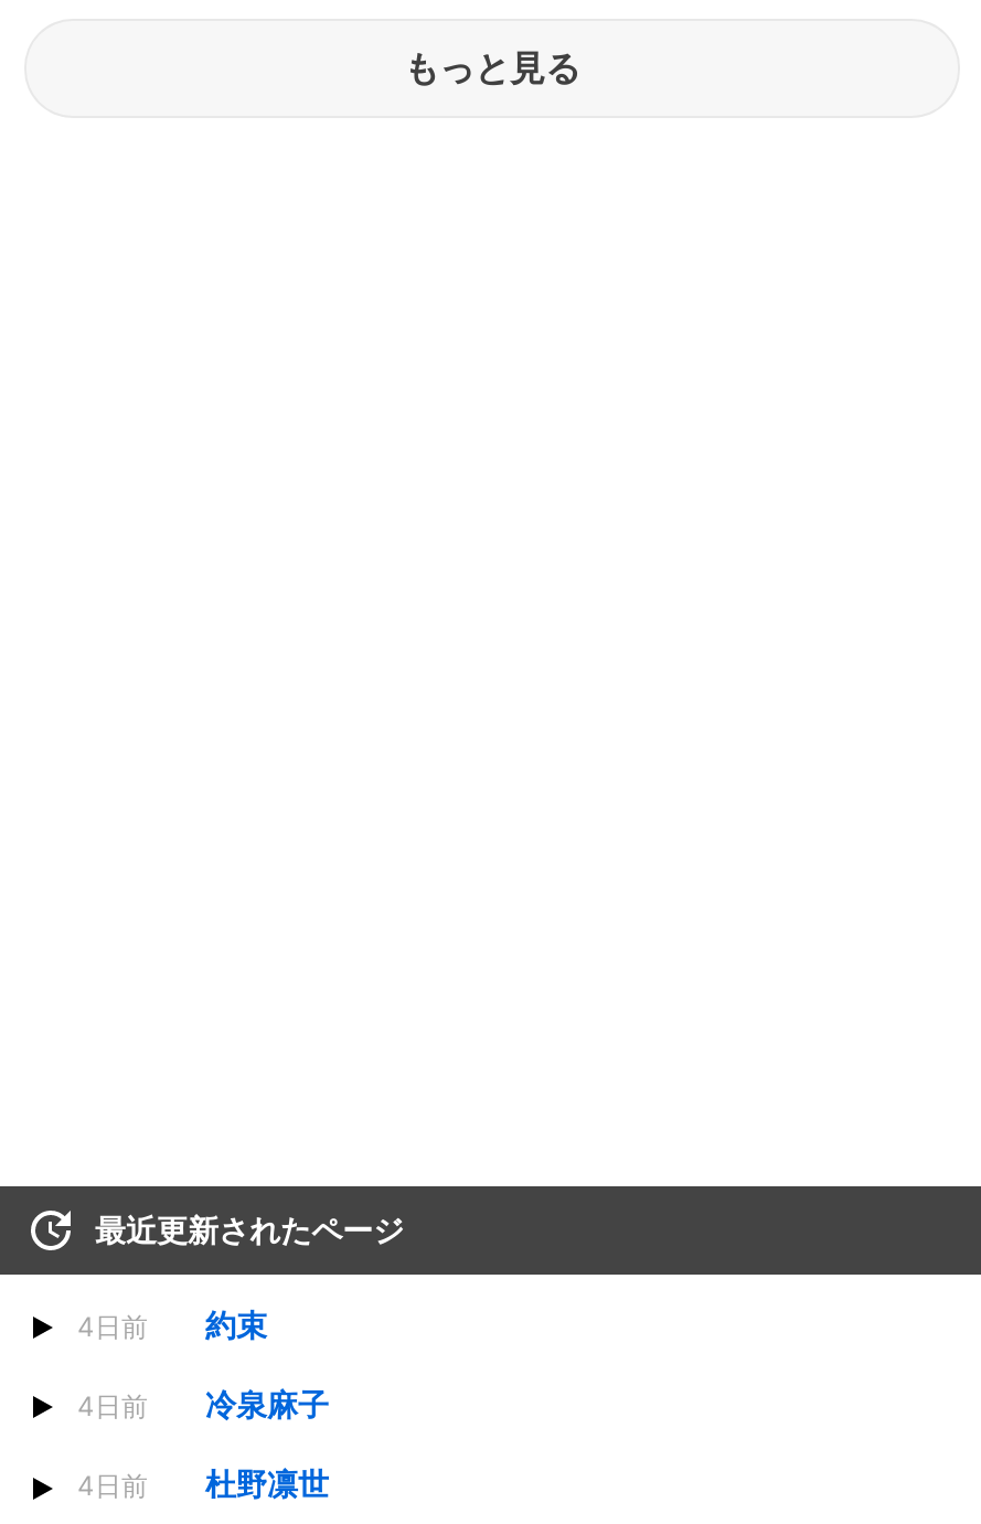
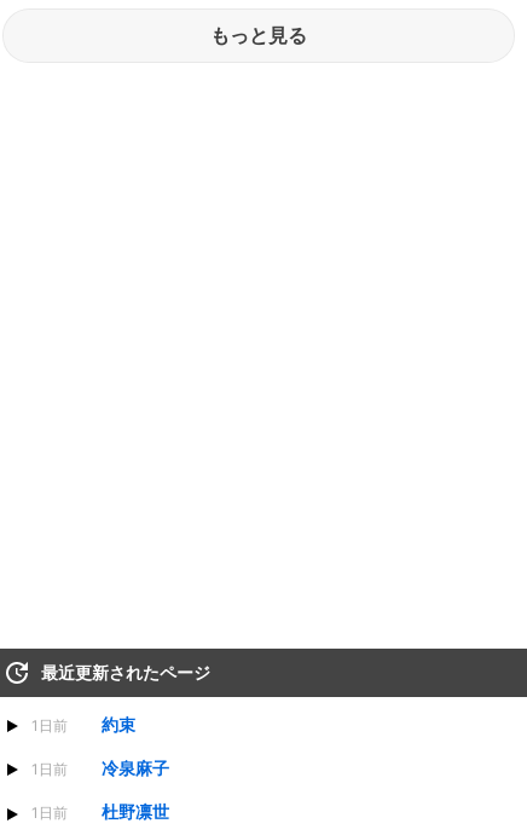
[77,1305,267,1343] 4日前 約束 -> [31,714,135,735] 1日前 約束
[77,1385,329,1423] 4日前 冷泉麻子 -> [31,758,169,778] 1日前 冷泉麻子
[77,1465,329,1503] 4日前 杜野凛世 -> [31,802,169,822] 1日前 杜野凛世

